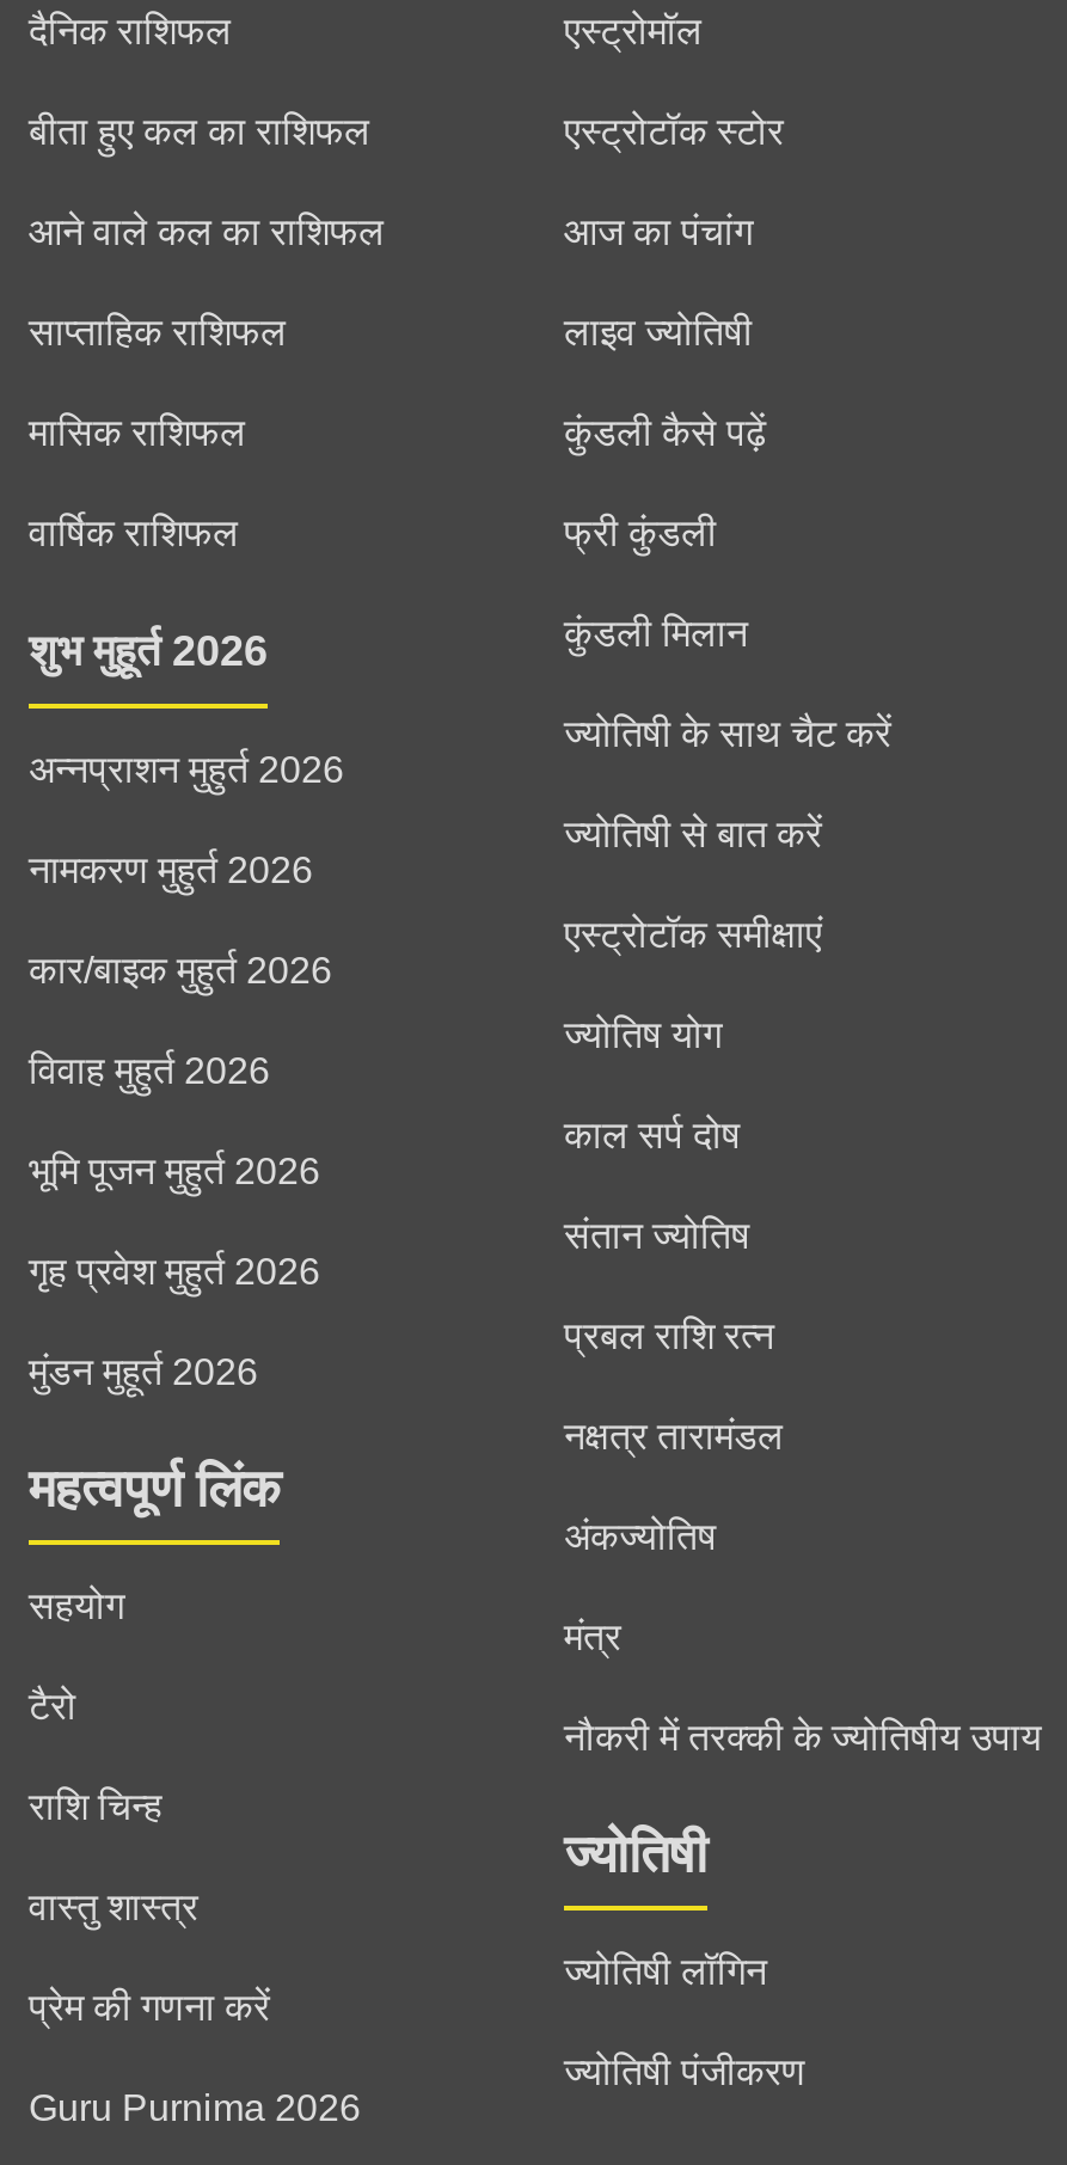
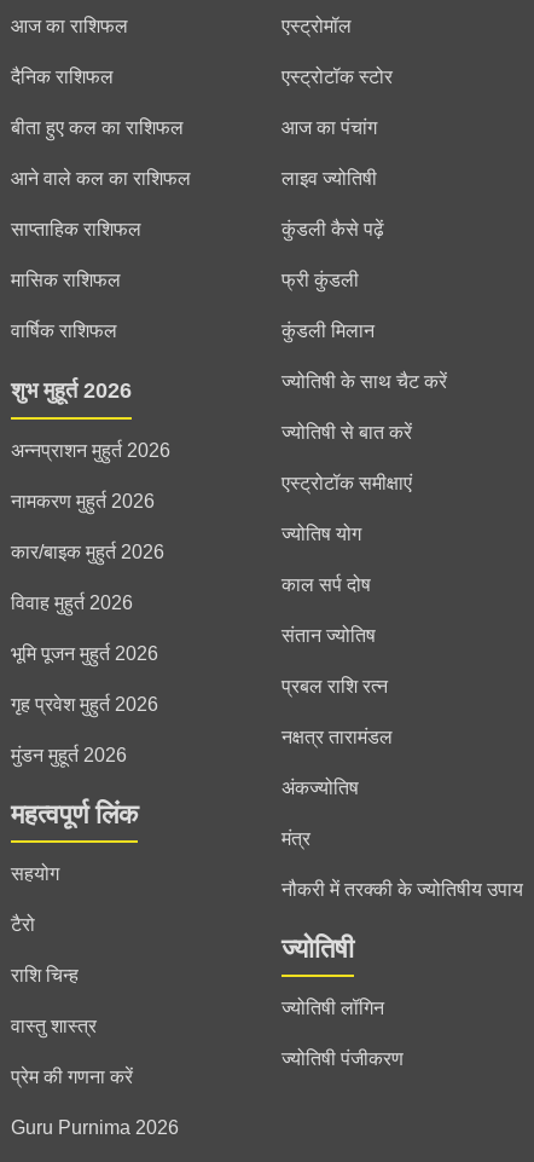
none -> [11,16,128,37] आज का राशिफल

